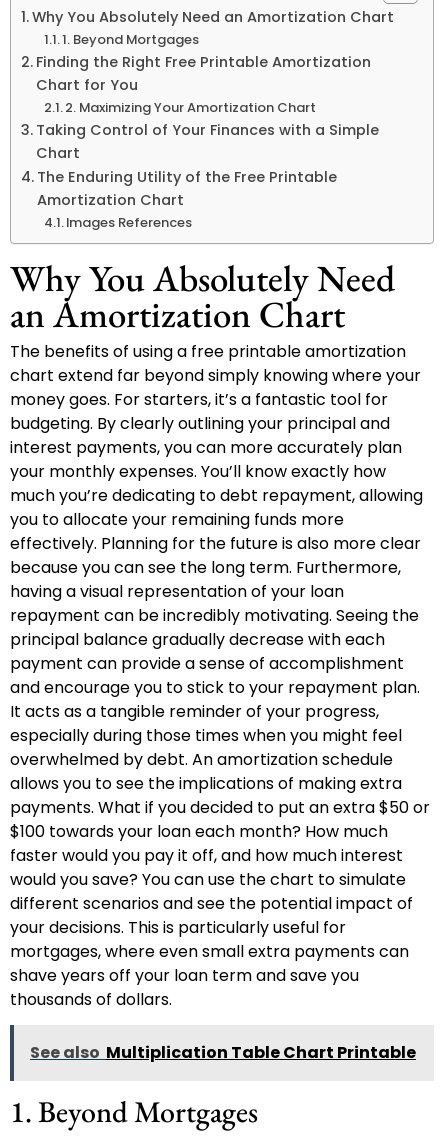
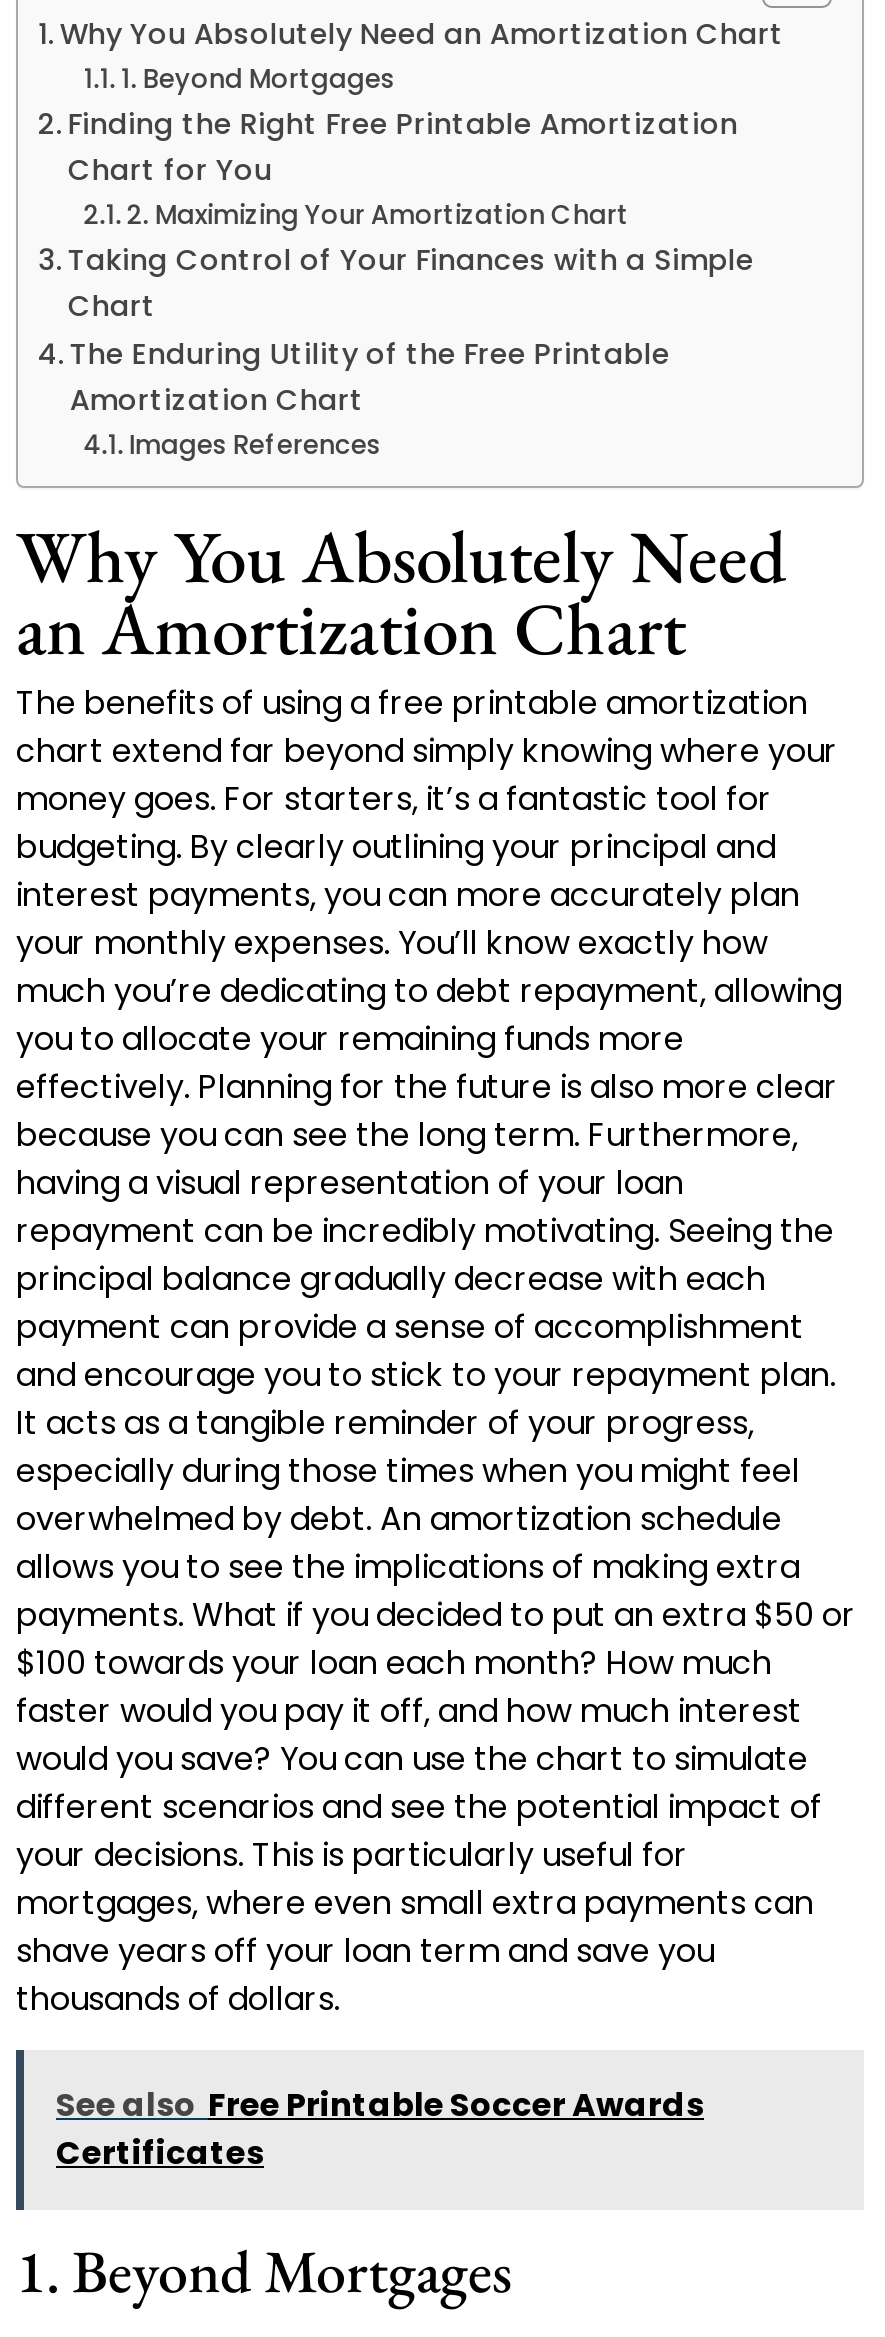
[30,1041,416,1064] See also Multiplication Table Chart Printable -> [56,2082,704,2176] See also Free Printable Soccer Awards | Certificates

